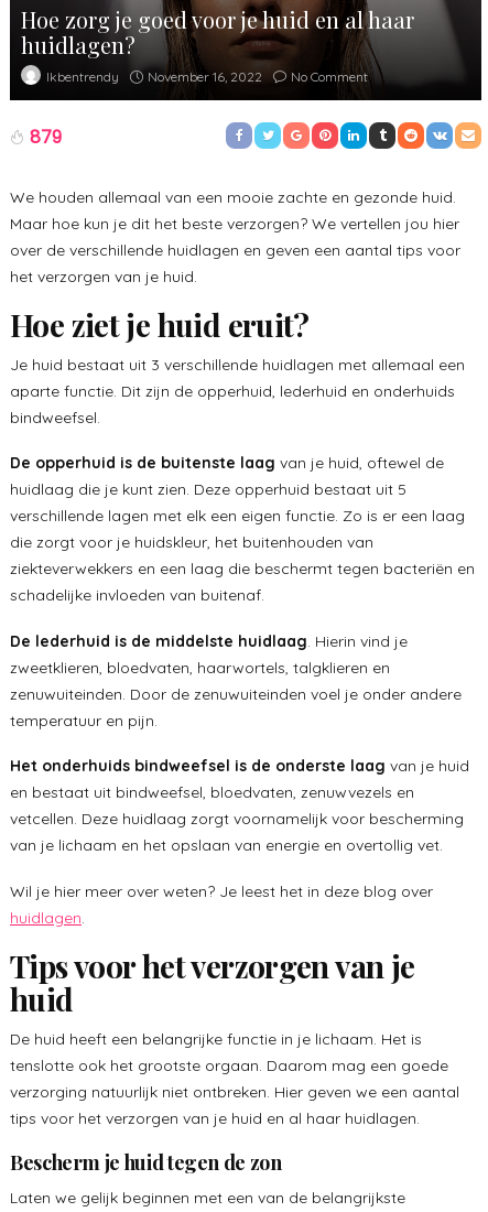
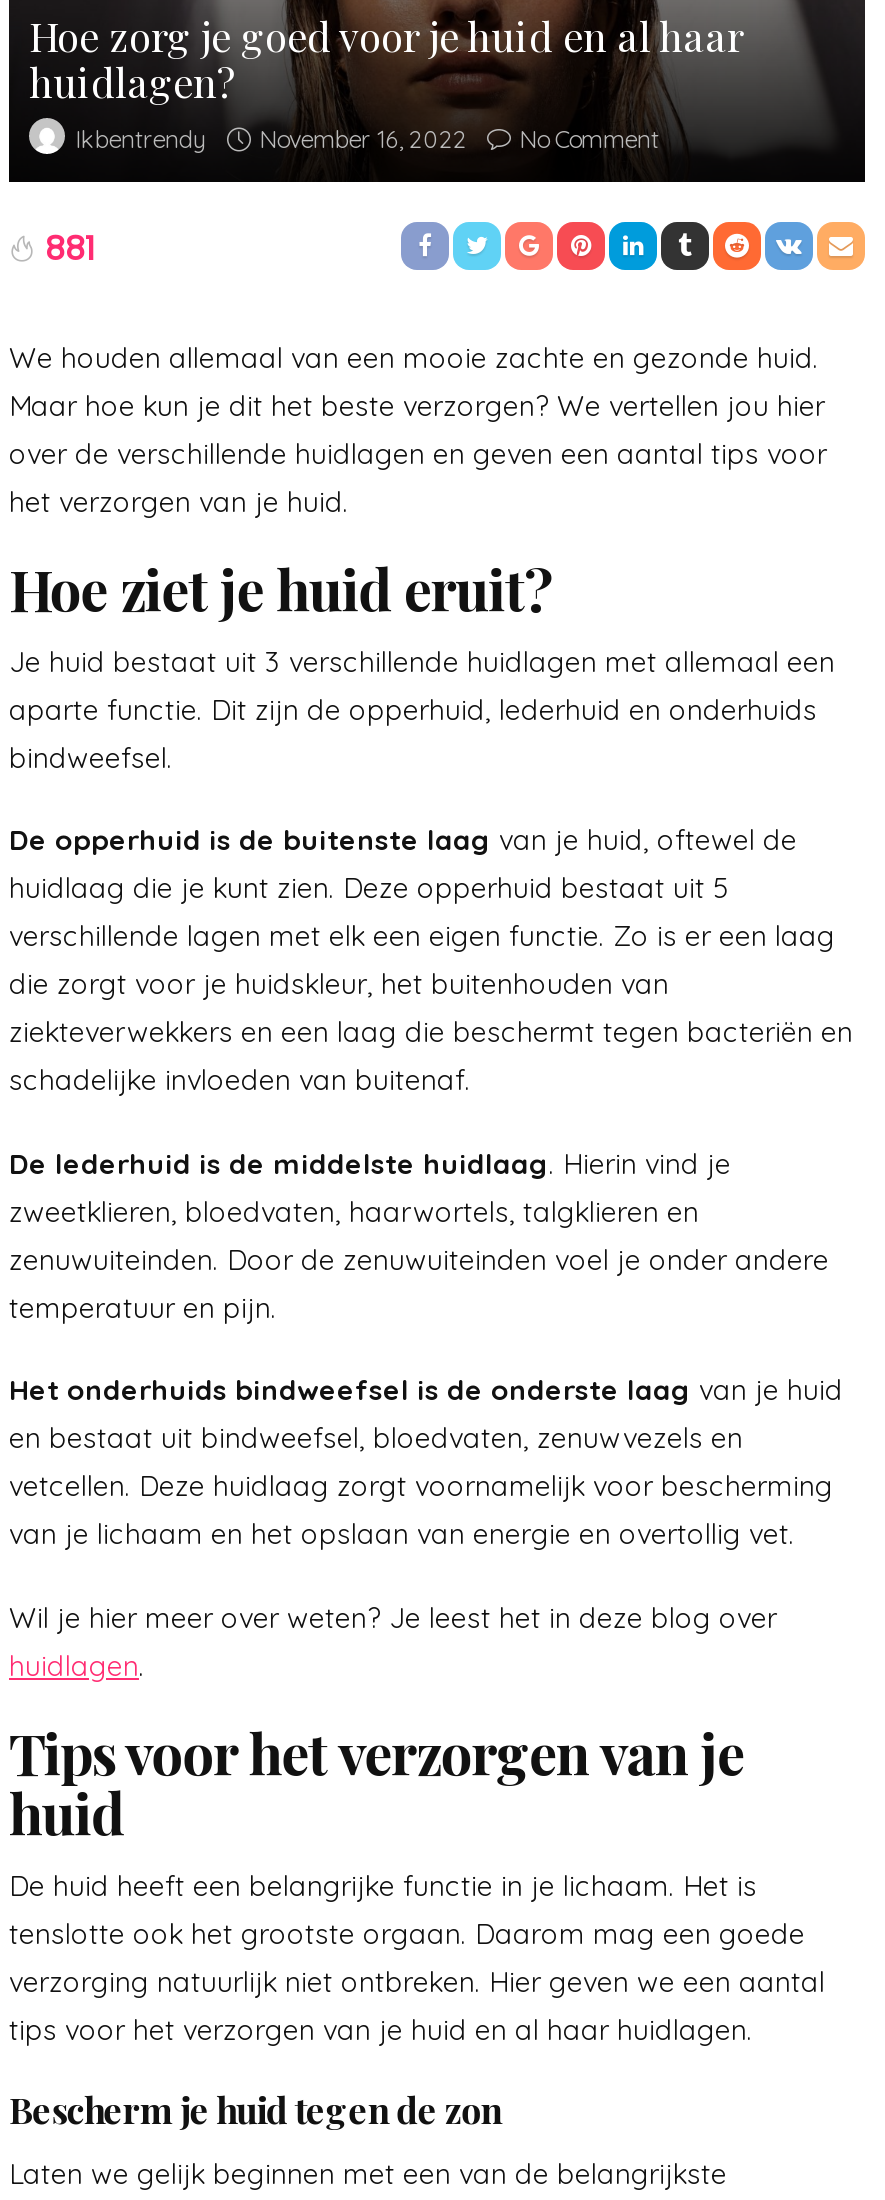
[30,124,62,150] 879 -> [45,226,95,272] 881

